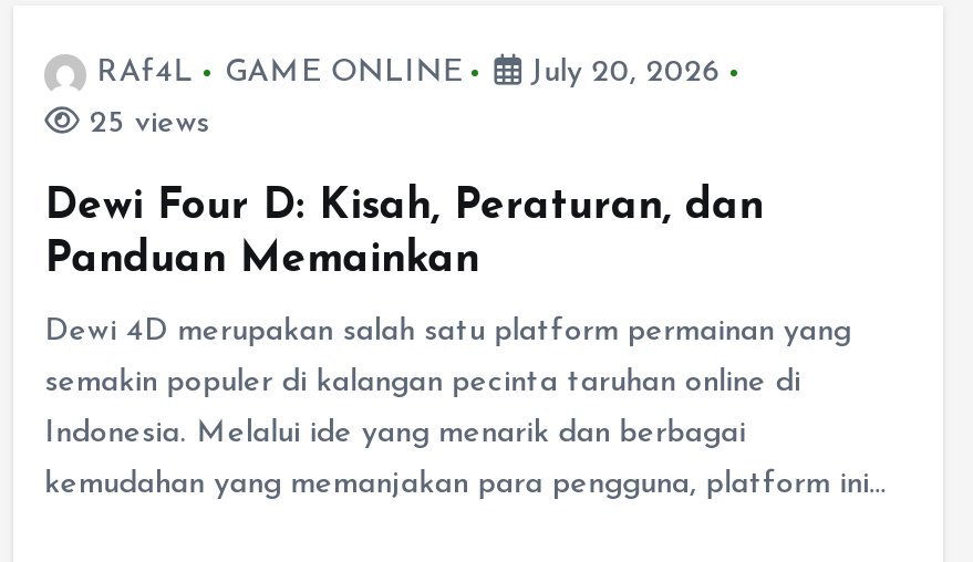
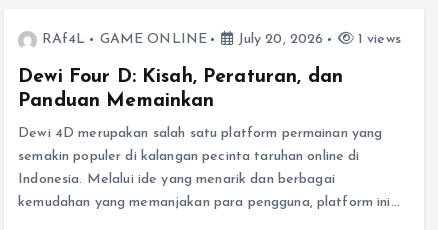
[80,107,209,140] 25 views -> [354,32,401,47] 1 views

